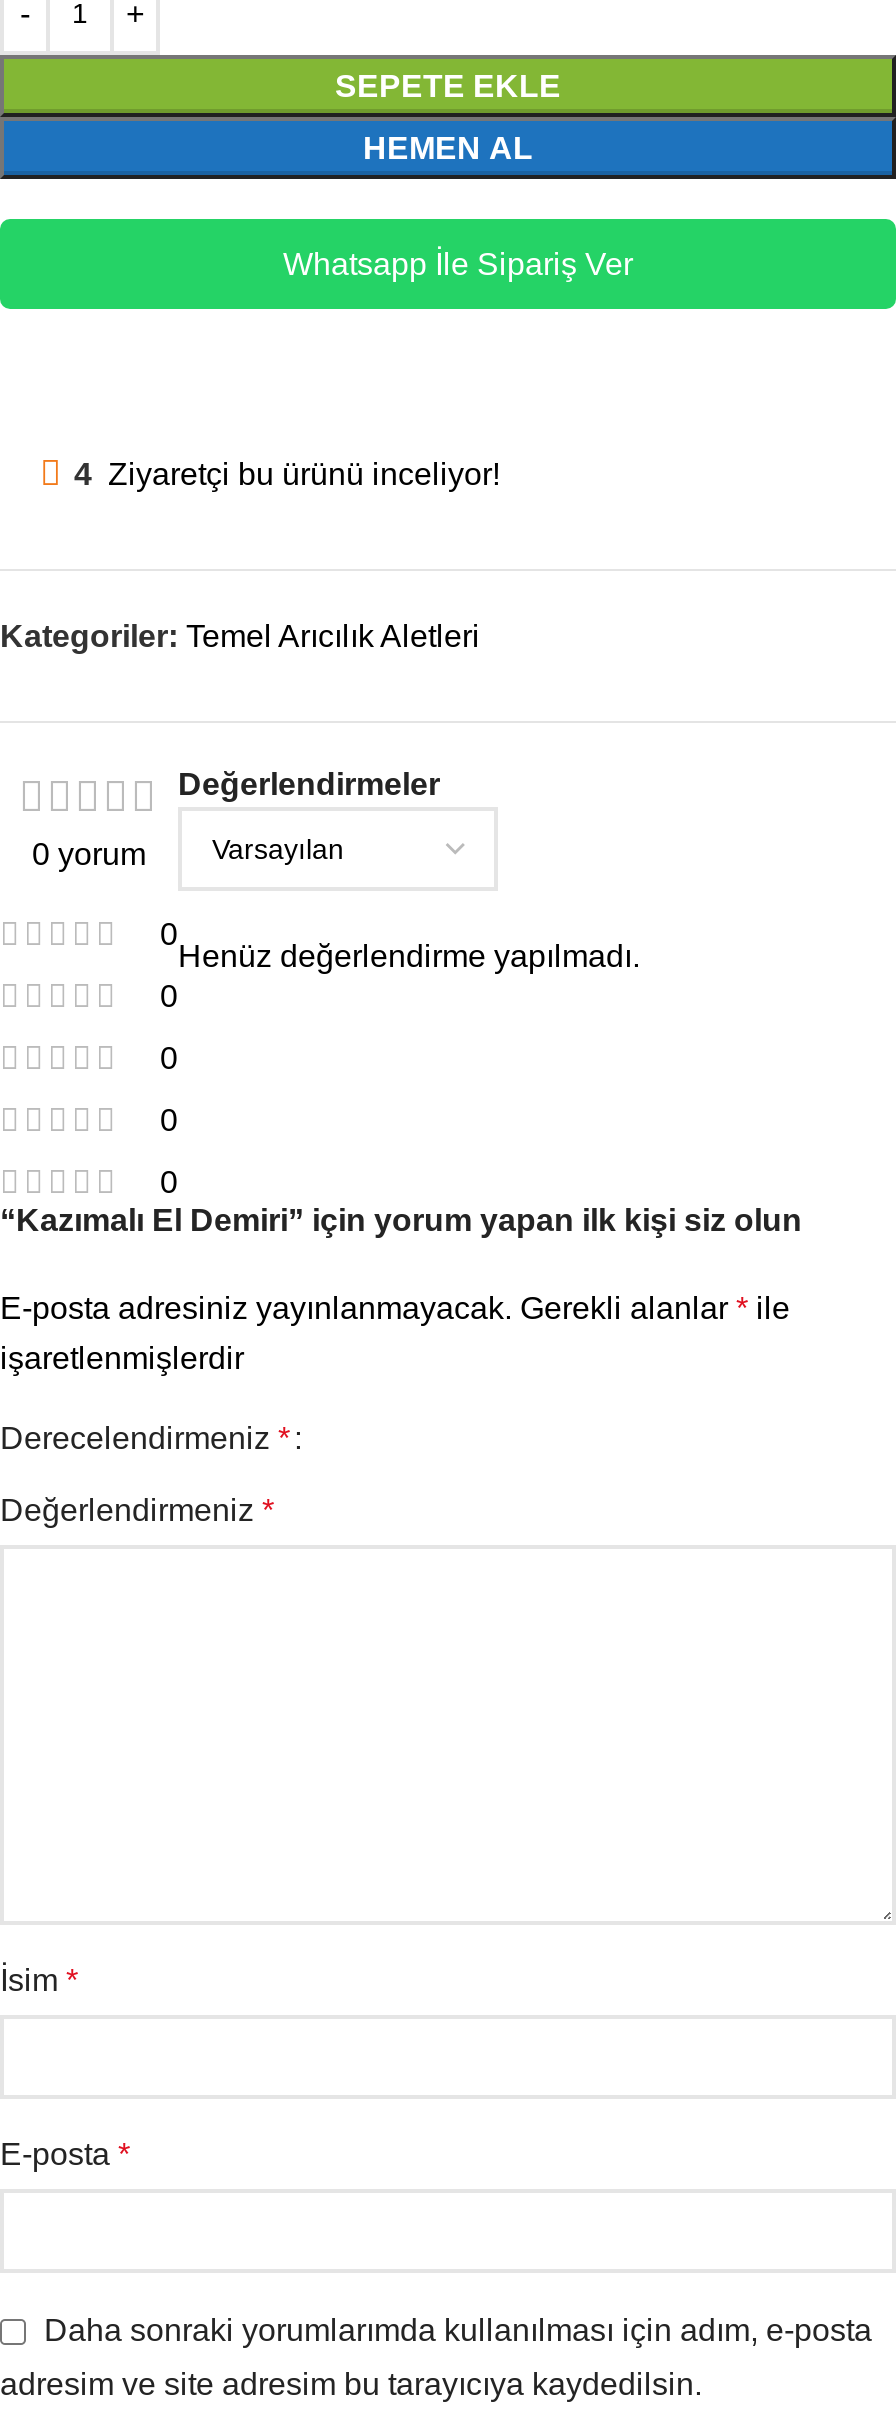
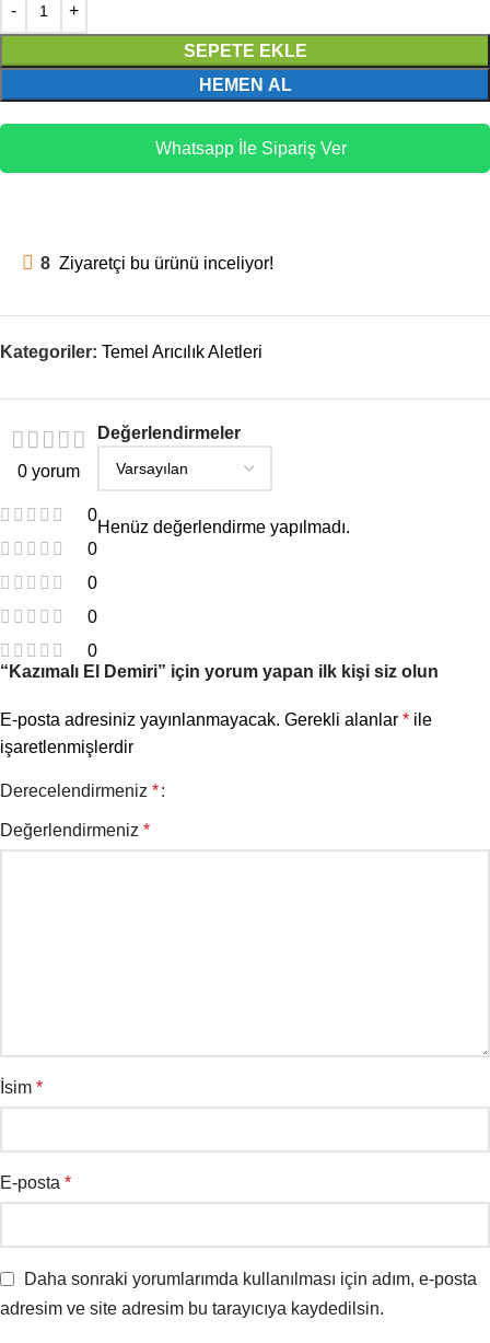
[74,457,500,491] 4 Ziyaretçi bu ürünü inceliyor! -> [40,254,273,272] 8 Ziyaretçi bu ürünü inceliyor!

